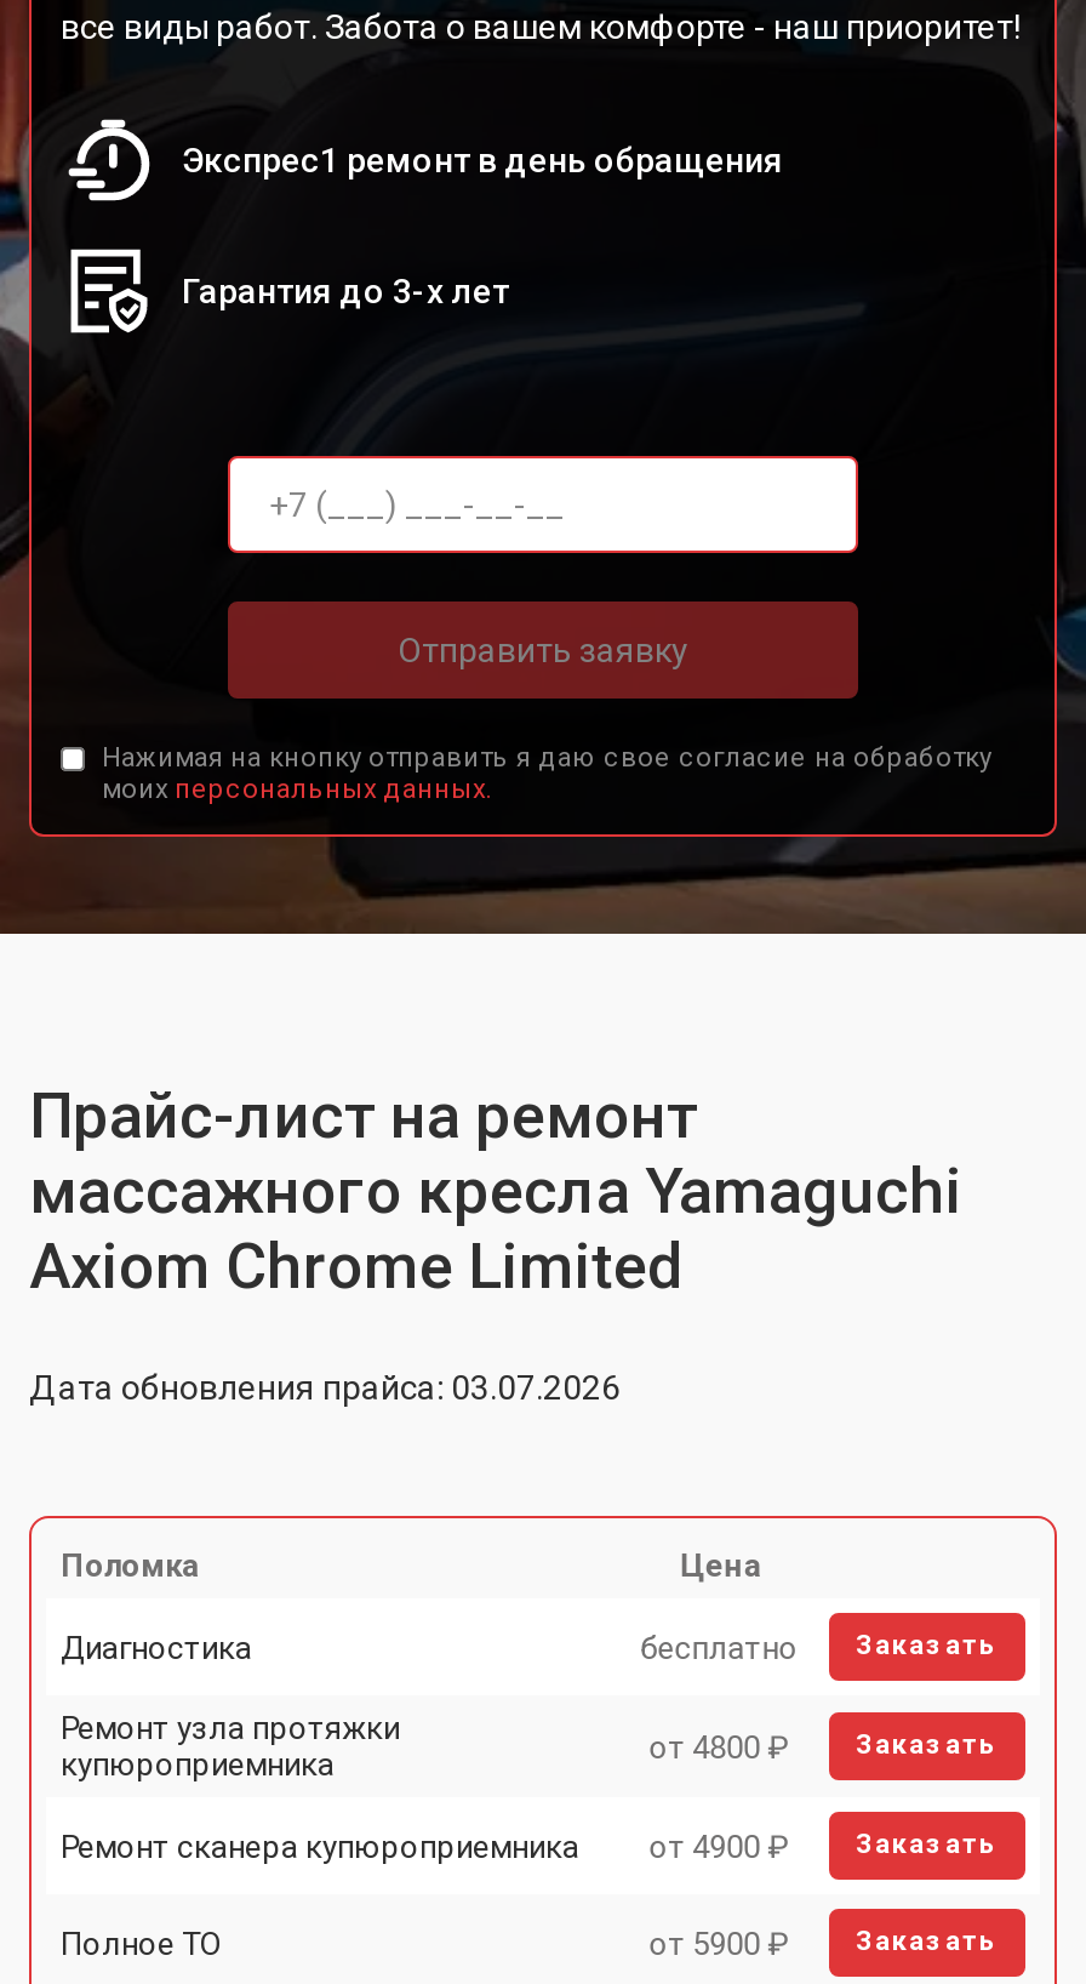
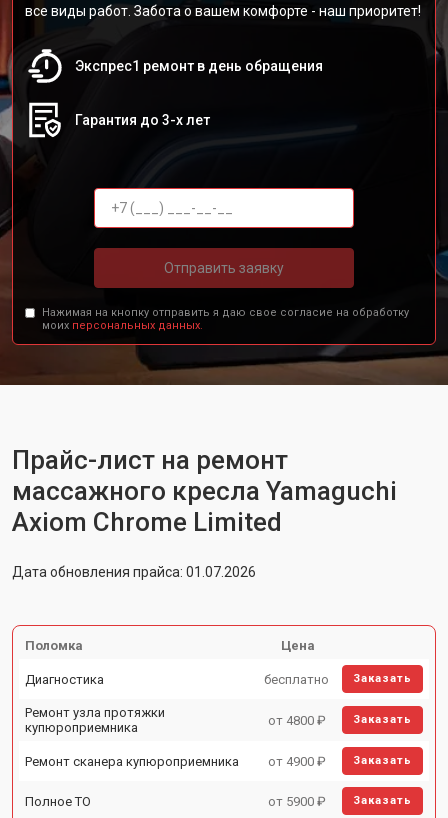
[29,1368,621,1407] Дата обновления прайса: 03.07.2026 -> [12,564,256,580] Дата обновления прайса: 01.07.2026

